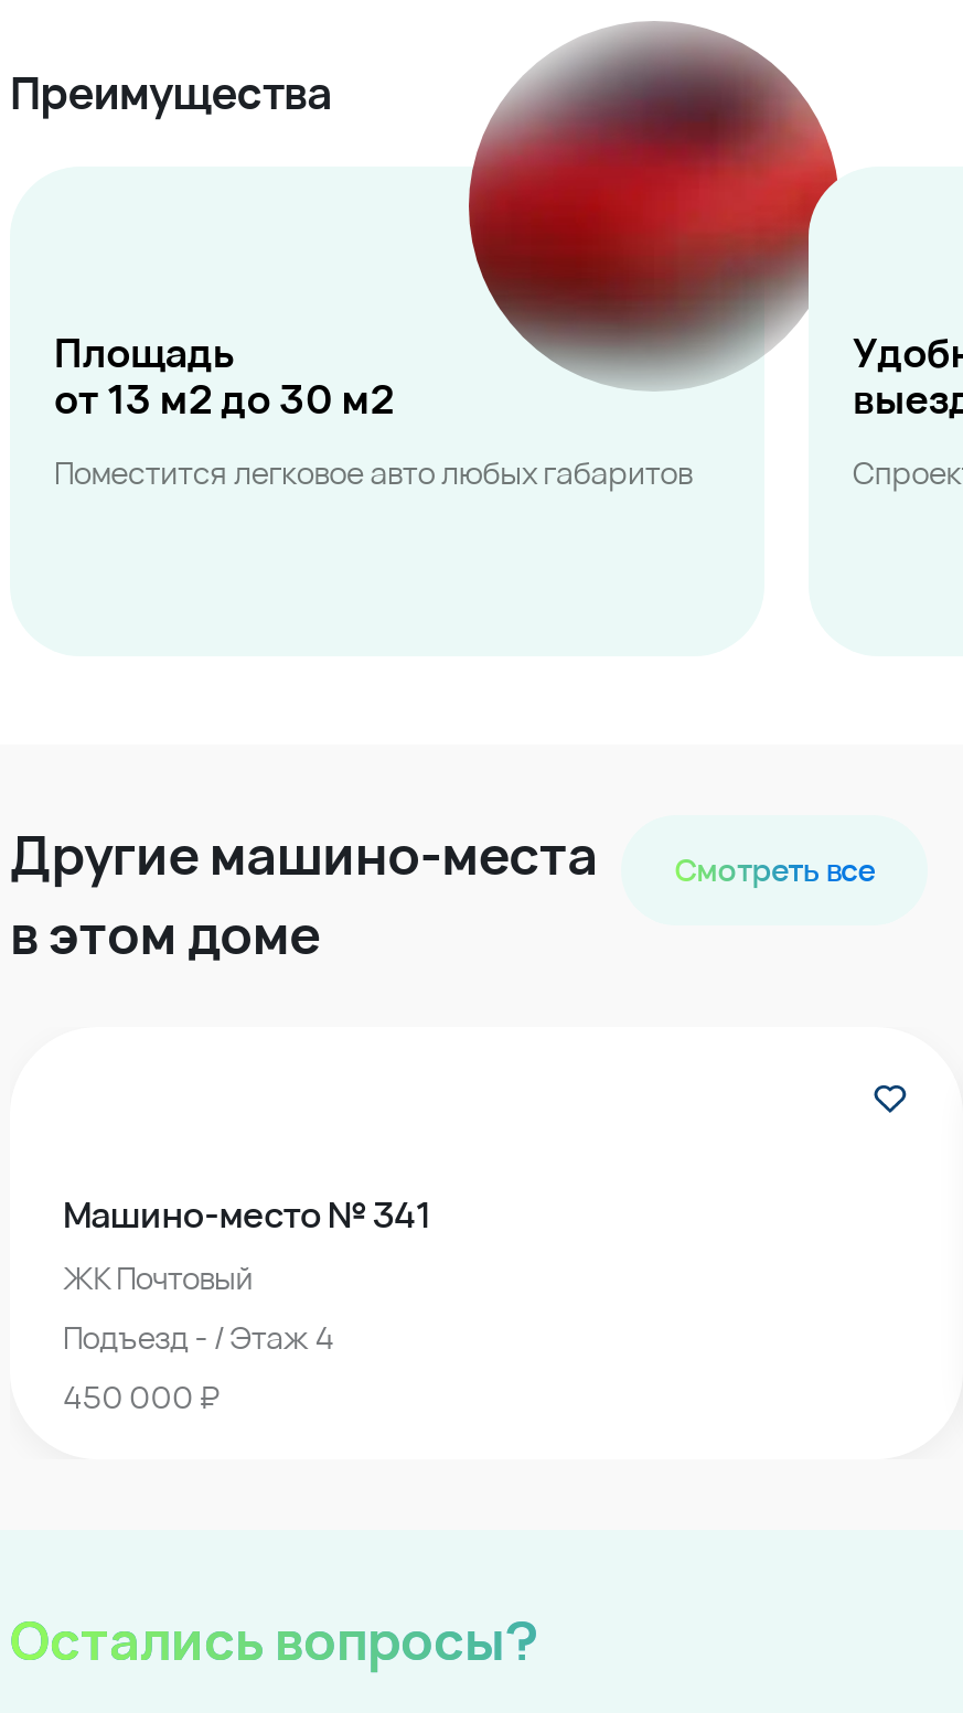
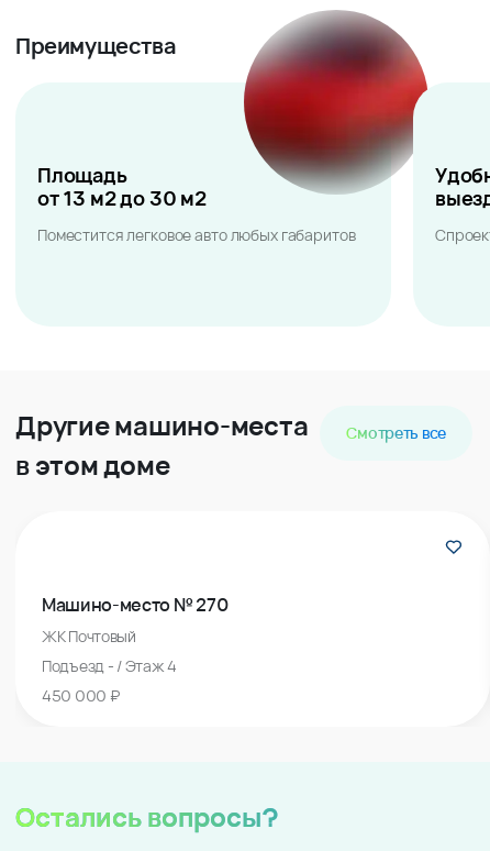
[63,1190,432,1239] Машино-место № 341 -> [42,593,228,617] Машино-место № 270

